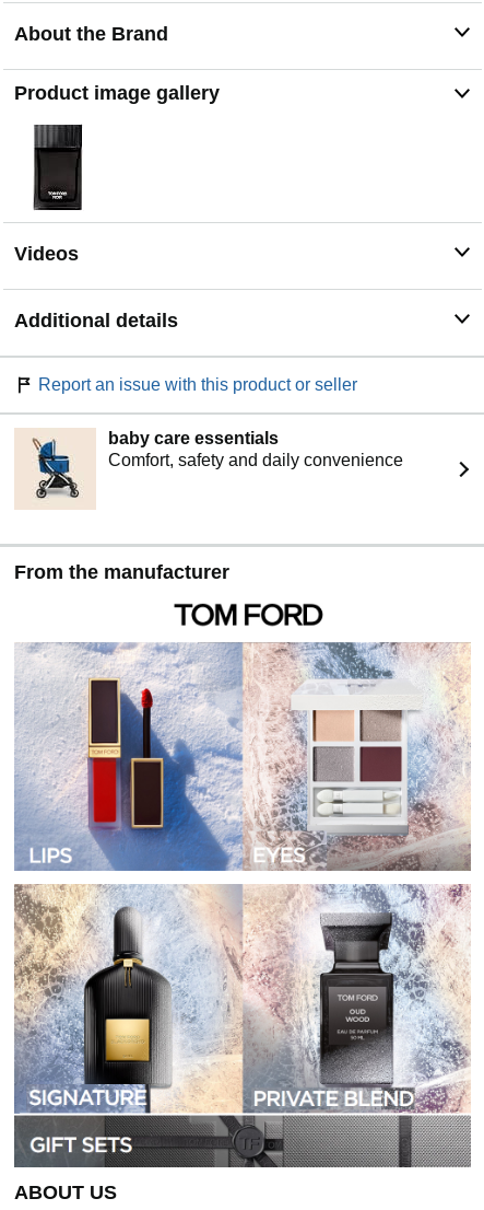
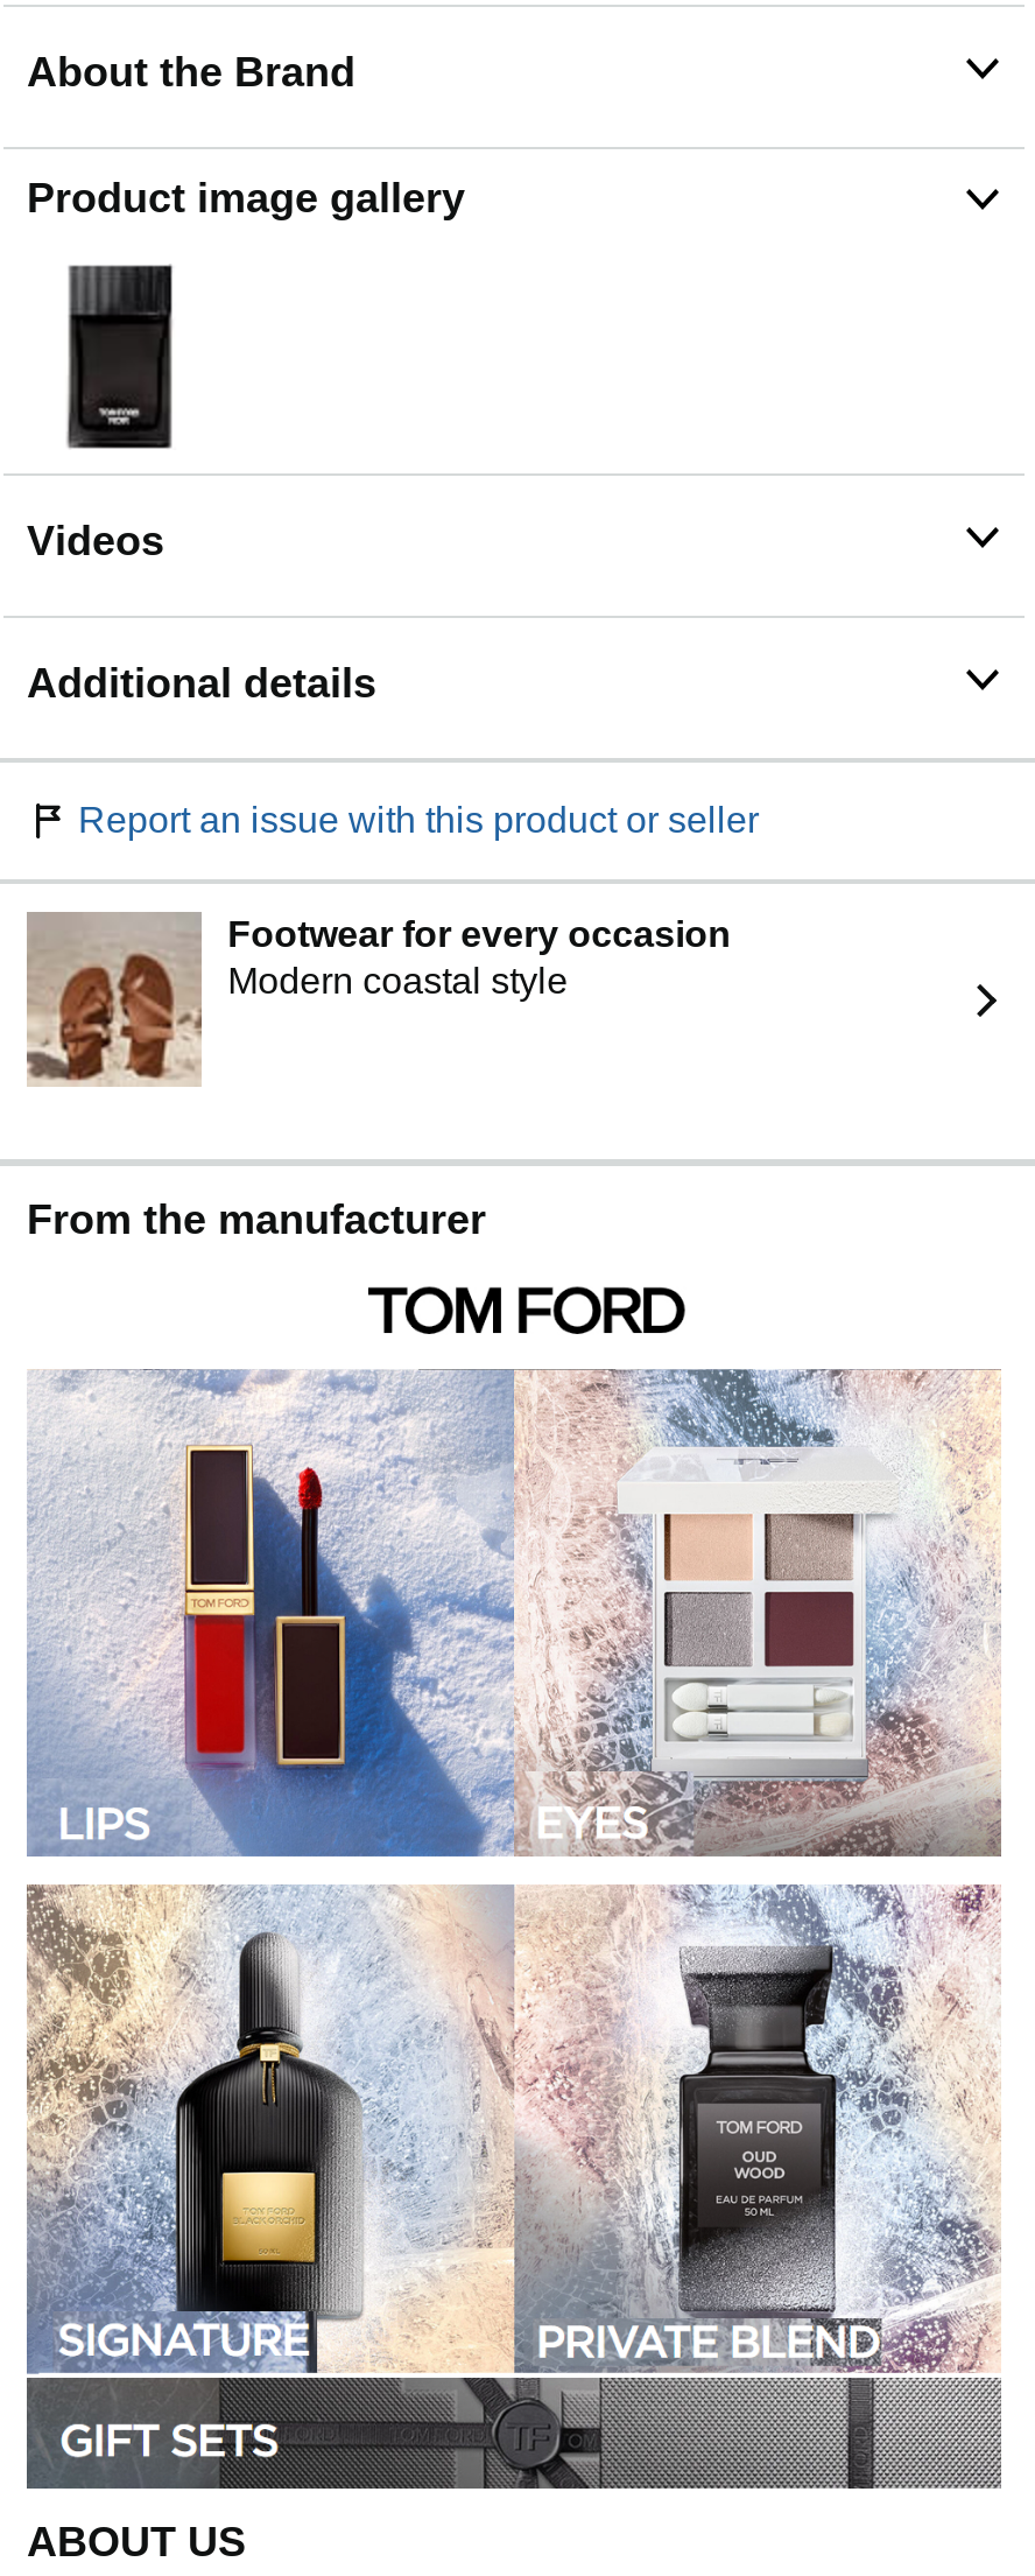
[15,429,403,508] [image] | baby care essentials | Comfort, safety and daily convenience -> [24,912,731,1085] [image] | Footwear for every occasion | Modern coastal style

